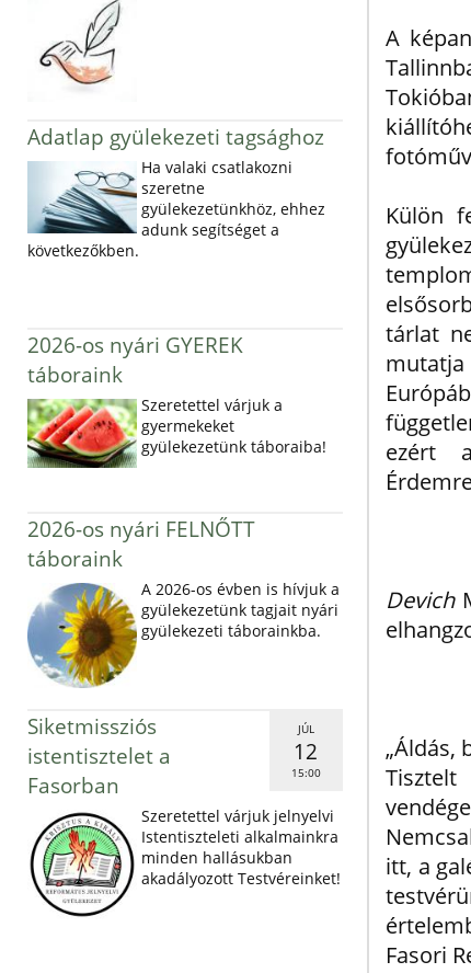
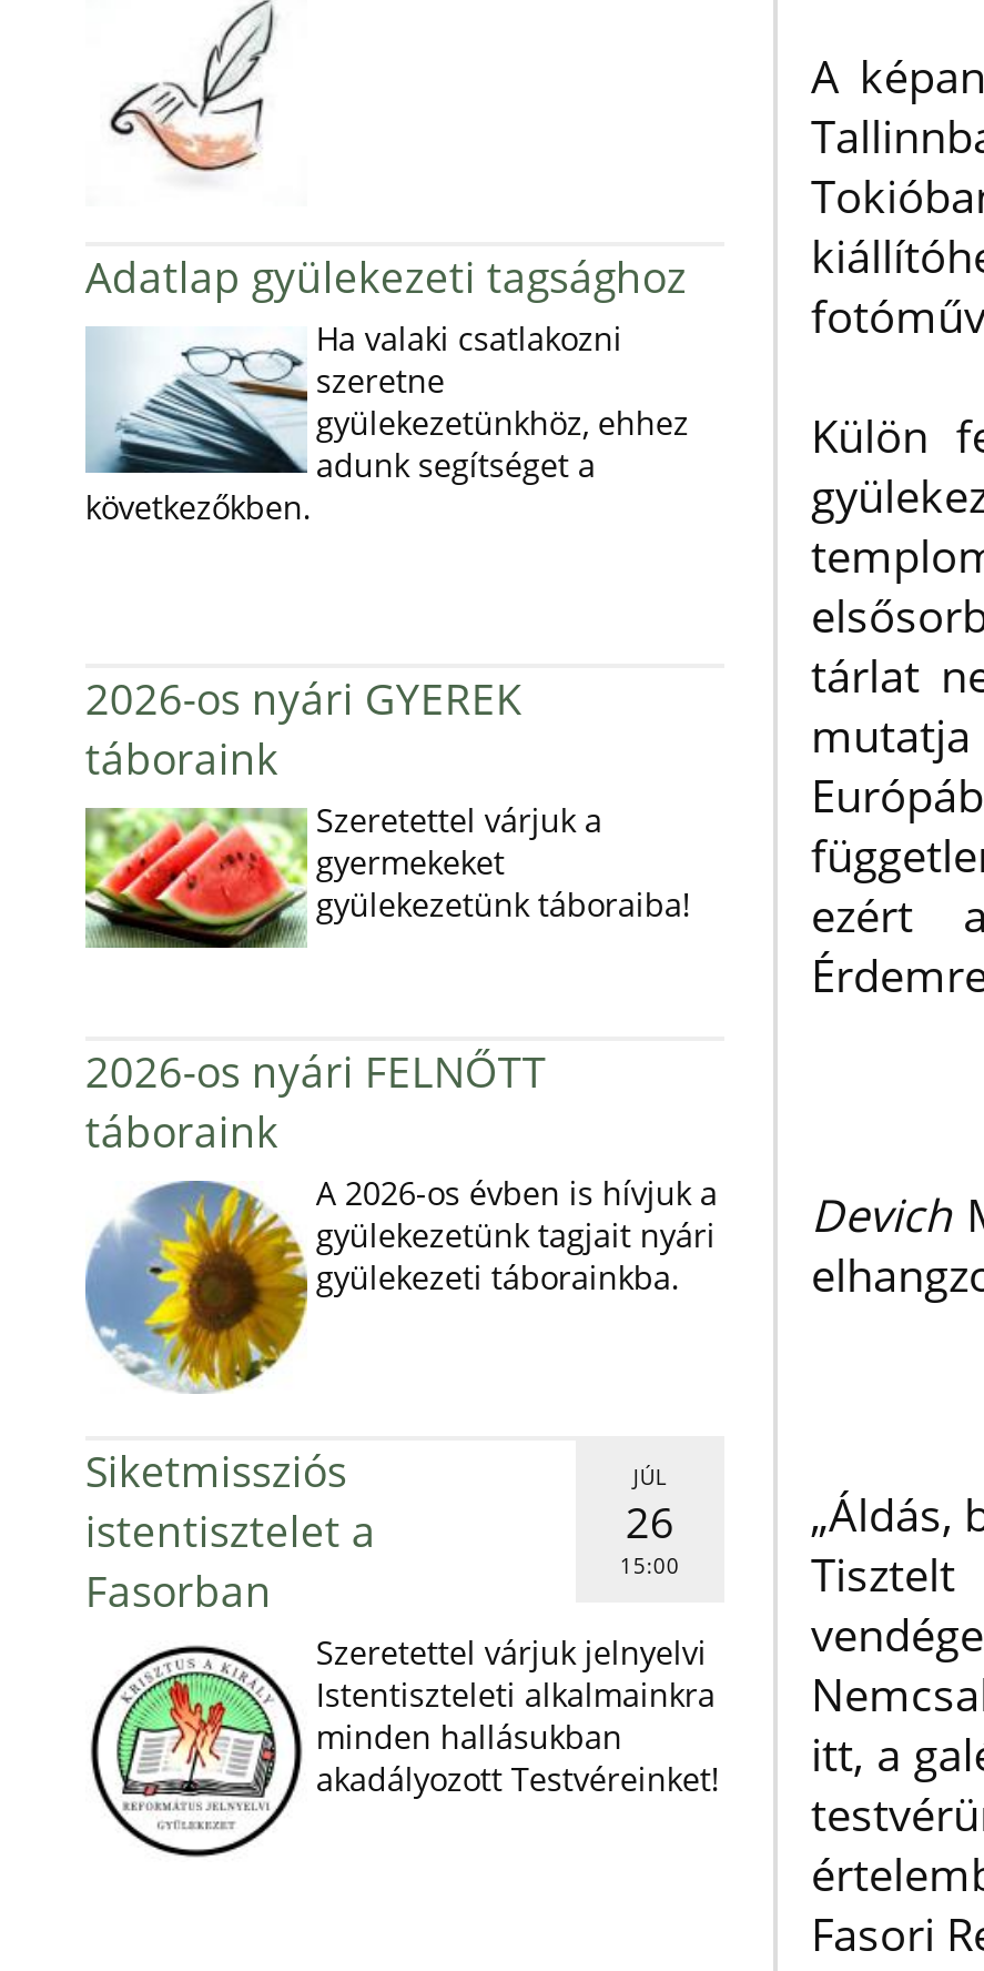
[294,736,318,766] 12 -> [625,1492,674,1551] 26

